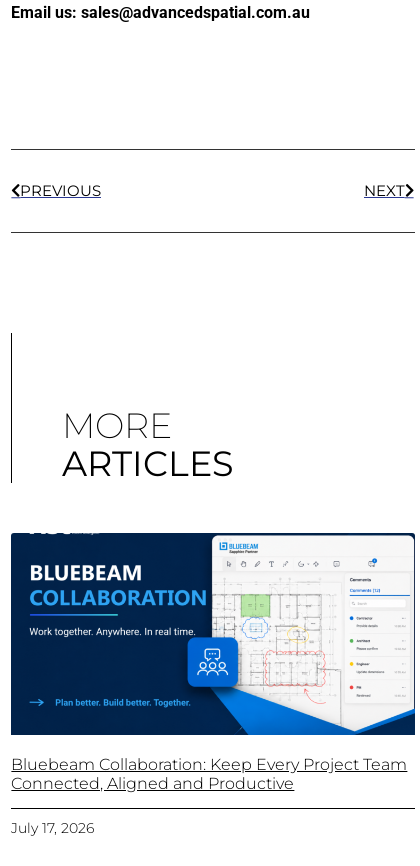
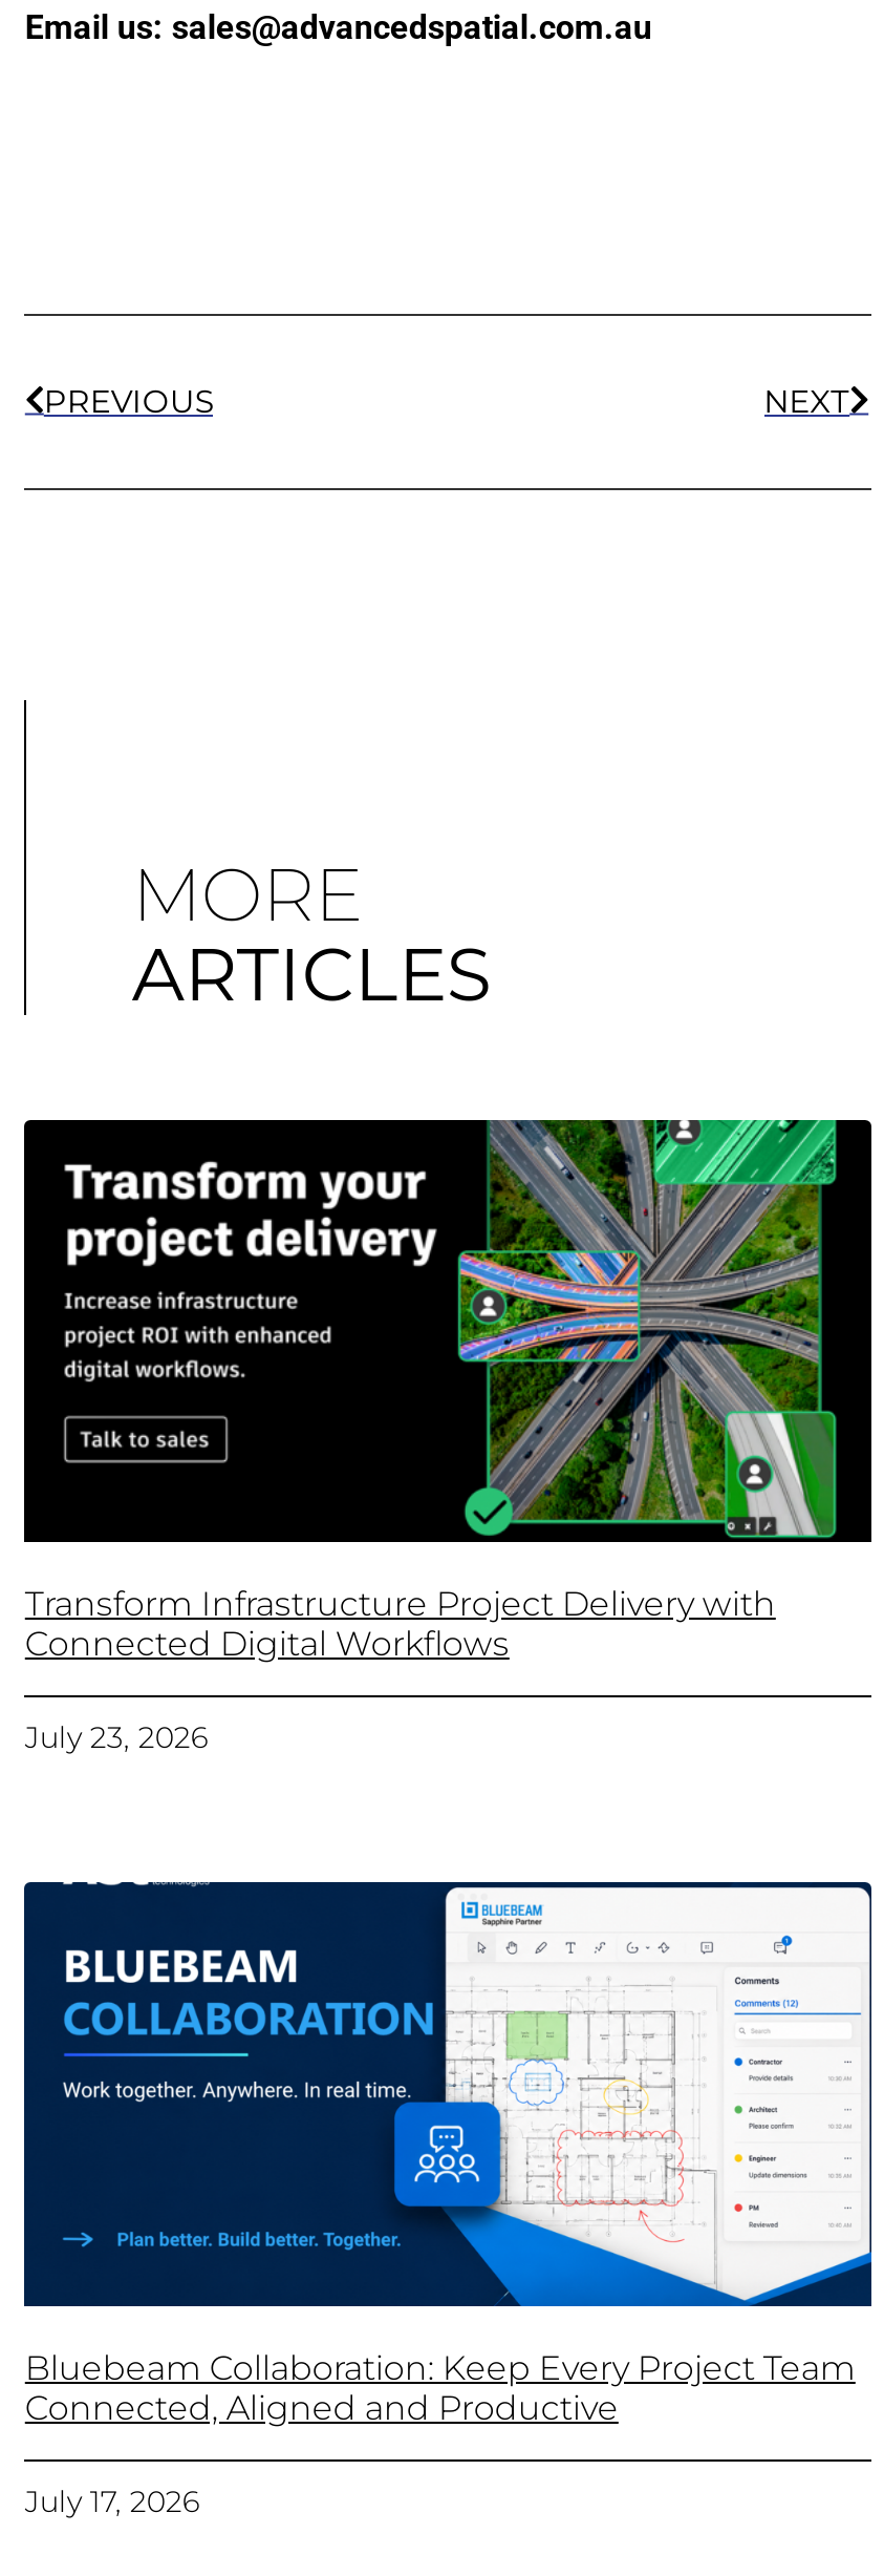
none -> [24,1119,874,1757] [image] | Transform Infrastructure Project Delivery with | Connected Digital Workflows | July 23, 2026

